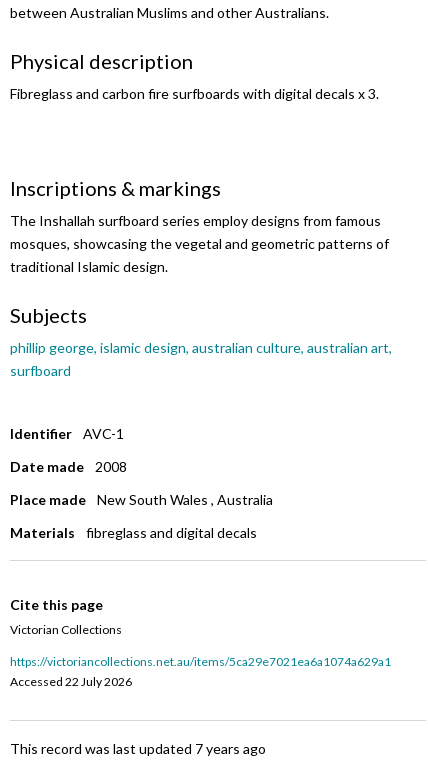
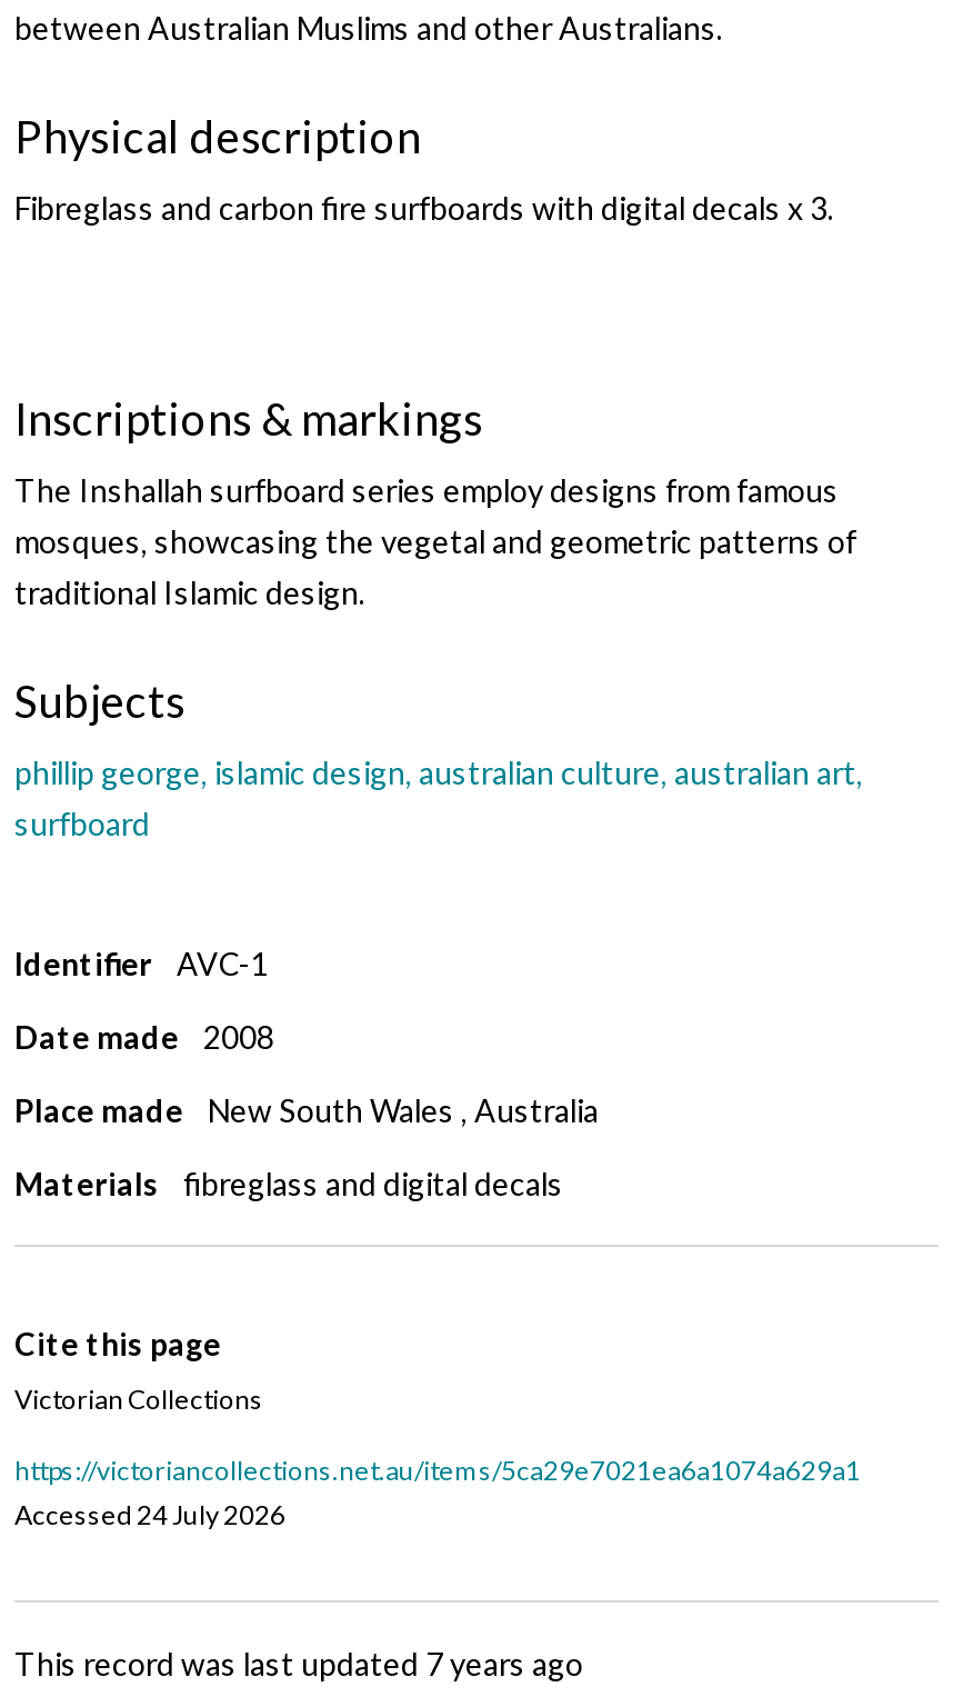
[10,674,132,689] Accessed 22 July 2026 -> [14,1498,285,1531] Accessed 24 July 2026

